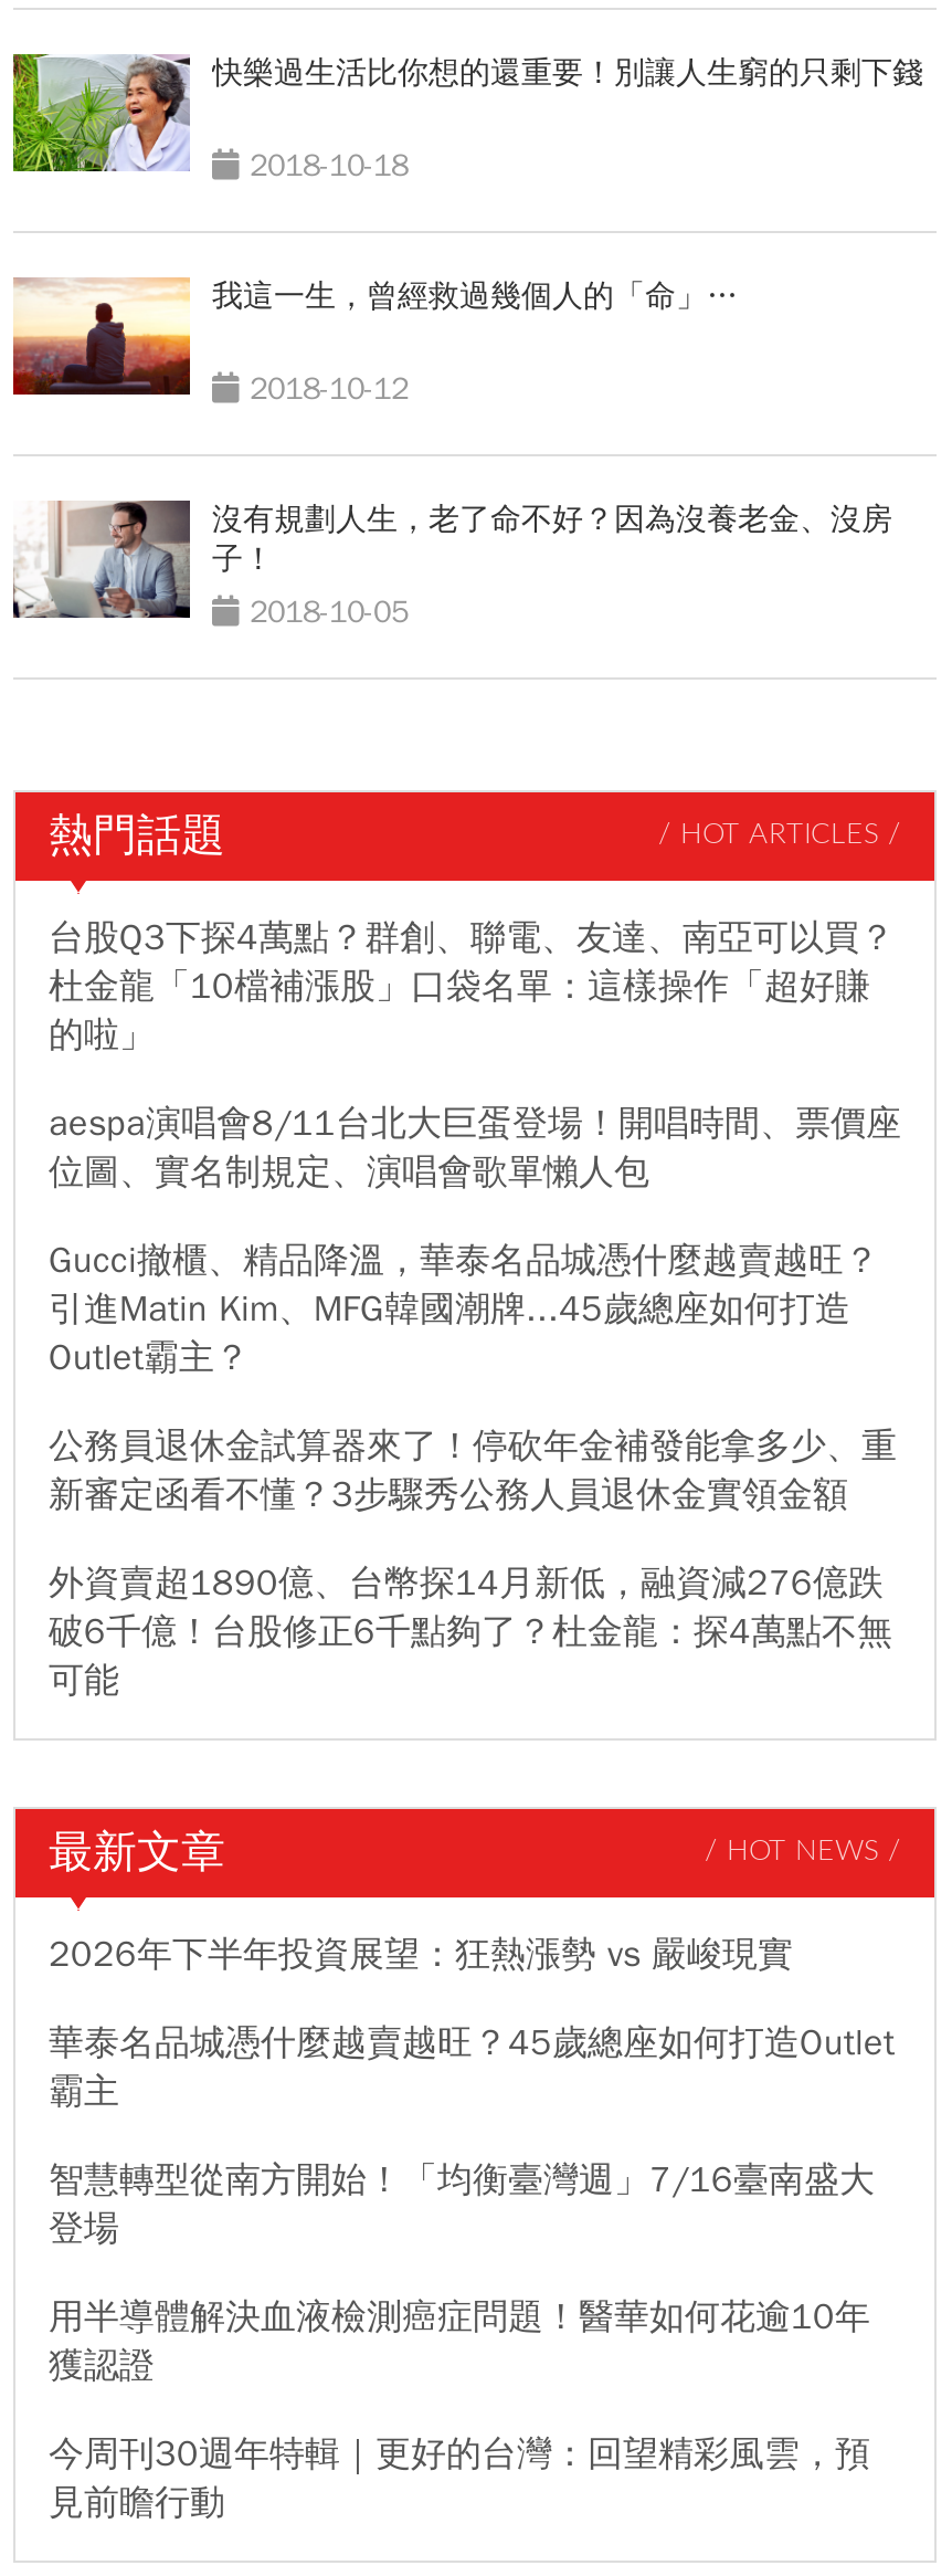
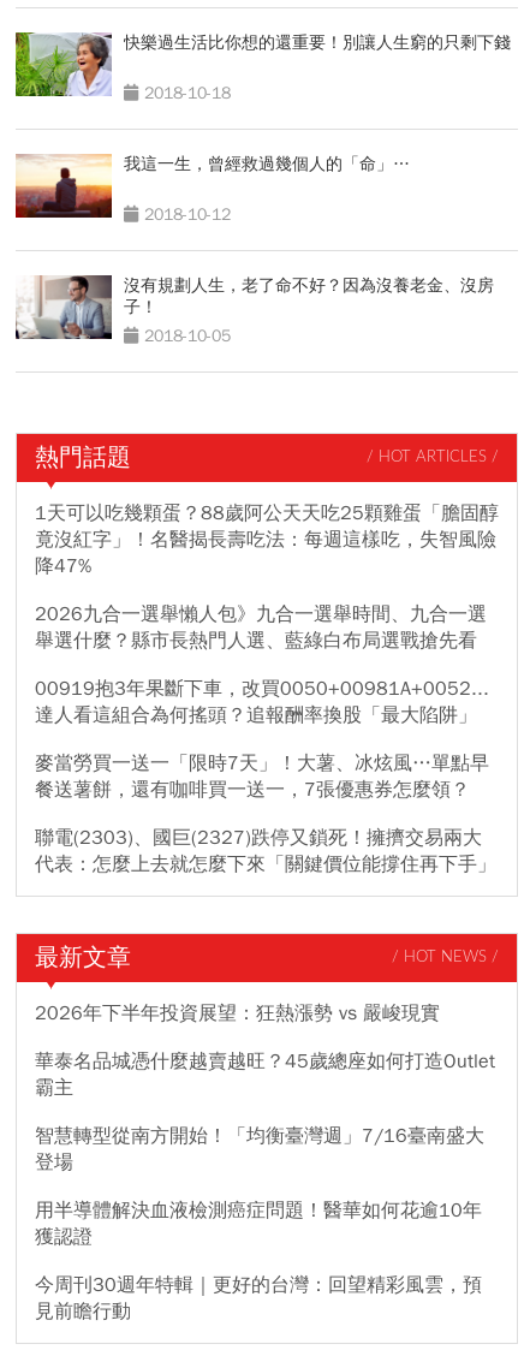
[49,916,895,1057] 台股Q3下探4萬點？群創、聯電、友達、南亞可以買？ | 杜金龍「10檔補漲股」口袋名單：這樣操作「超好賺 | 的啦」 -> [35,501,499,578] 1天可以吃幾顆蛋？88歲阿公天天吃25顆雞蛋「膽固醇 | 竟沒紅字」！名醫揭長壽吃法：每週這樣吃，失智風險 | 降47%
[49,1102,901,1194] aespa演唱會8/11台北大巨蛋登場！開唱時間、票價座 | 位圖、實名制規定、演唱會歌單懶人包 -> [35,602,487,653] 2026九合一選舉懶人包》九合一選舉時間、九合一選 | 舉選什麼？縣市長熱門人選、藍綠白布局選戰搶先看
[49,1239,879,1380] Gucci撤櫃、精品降溫，華泰名品城憑什麼越賣越旺？ | 引進Matin Kim、MFG韓國潮牌...45歲總座如何打造 | Outlet霸主？ -> [35,677,489,727] 00919抱3年果斷下車，改買0050+00981A+0052... | 達人看這組合為何搖頭？追報酬率換股「最大陷阱」
[49,1424,897,1517] 公務員退休金試算器來了！停砍年金補發能拿多少、重 | 新審定函看不懂？3步驟秀公務人員退休金實領金額 -> [35,751,489,802] 麥當勞買一送一「限時7天」！大薯、冰炫風…單點早 | 餐送薯餅，還有咖啡買一送一，7張優惠券怎麼領？
[49,1561,892,1703] 外資賣超1890億、台幣探14月新低，融資減276億跌 | 破6千億！台股修正6千點夠了？杜金龍：探4萬點不無 | 可能 -> [35,826,496,876] 聯電(2303)、國巨(2327)跌停又鎖死！擁擠交易兩大 | 代表：怎麼上去就怎麼下來「關鍵價位能撐住再下手」

